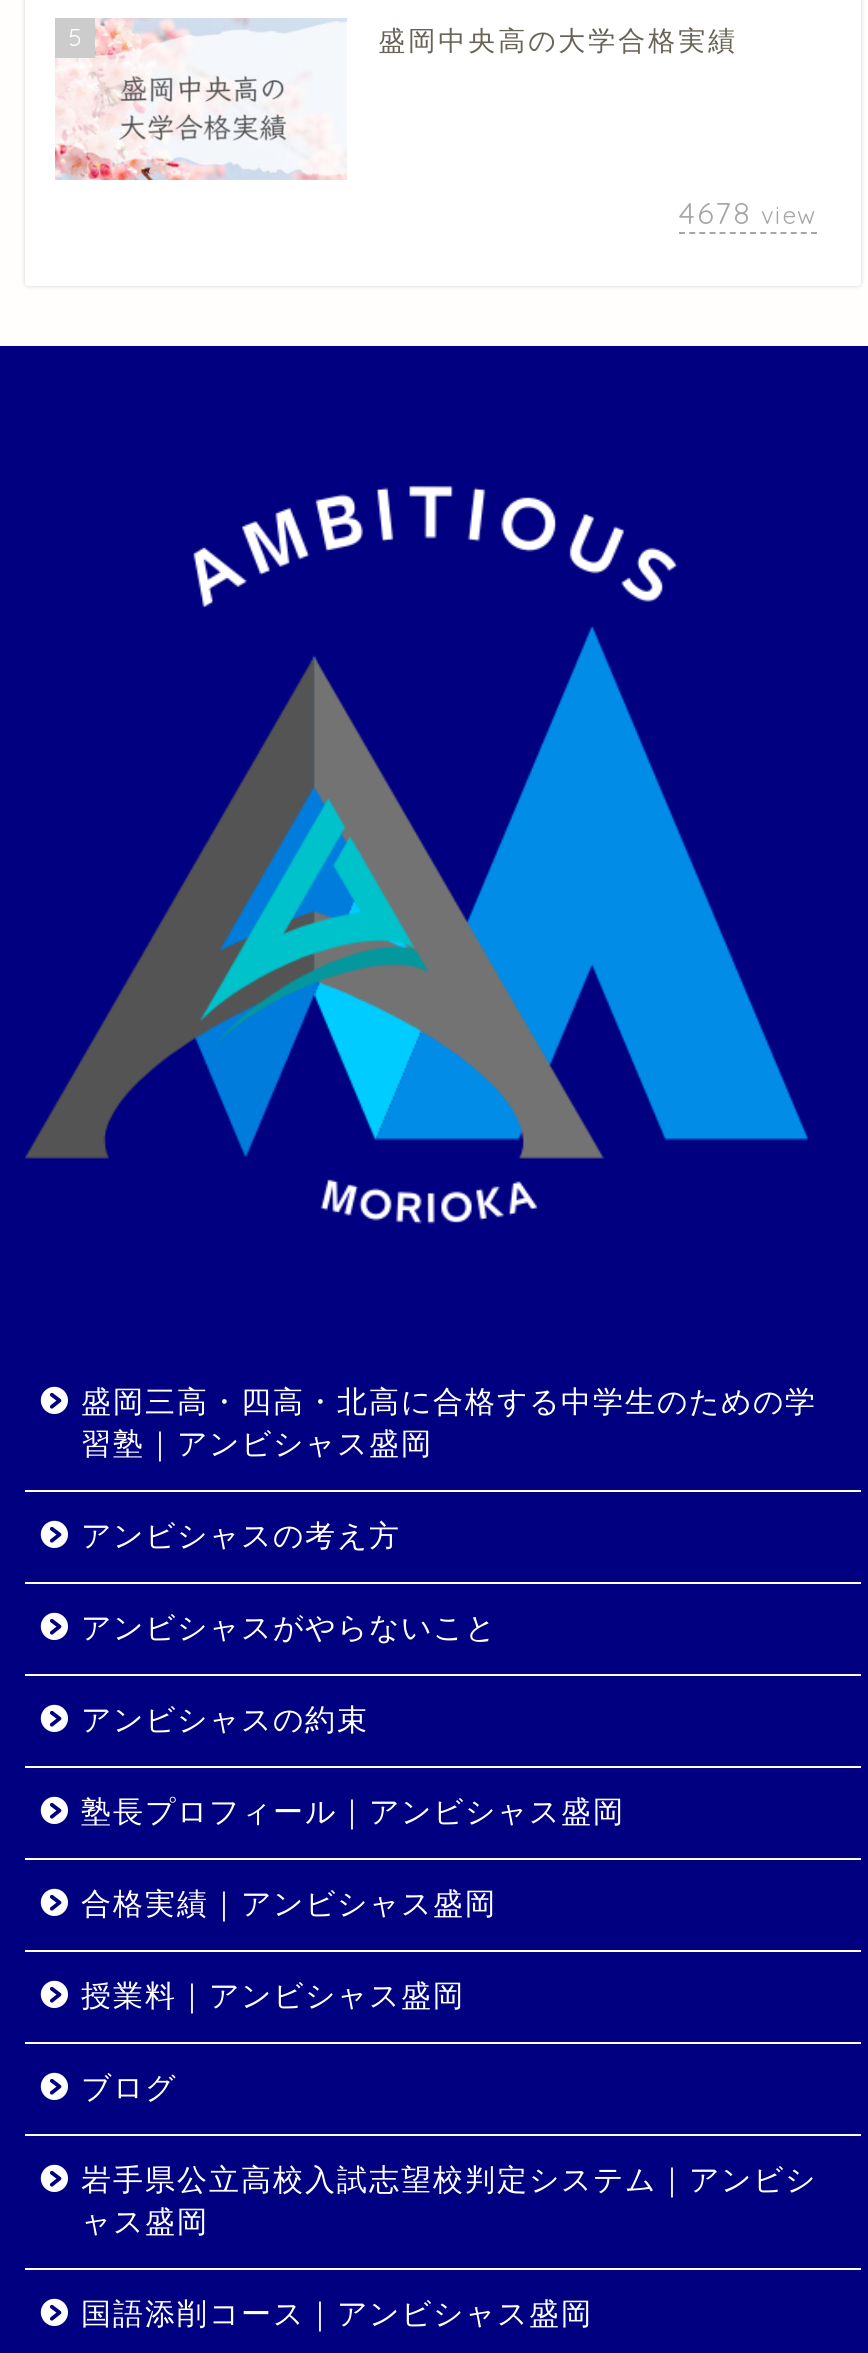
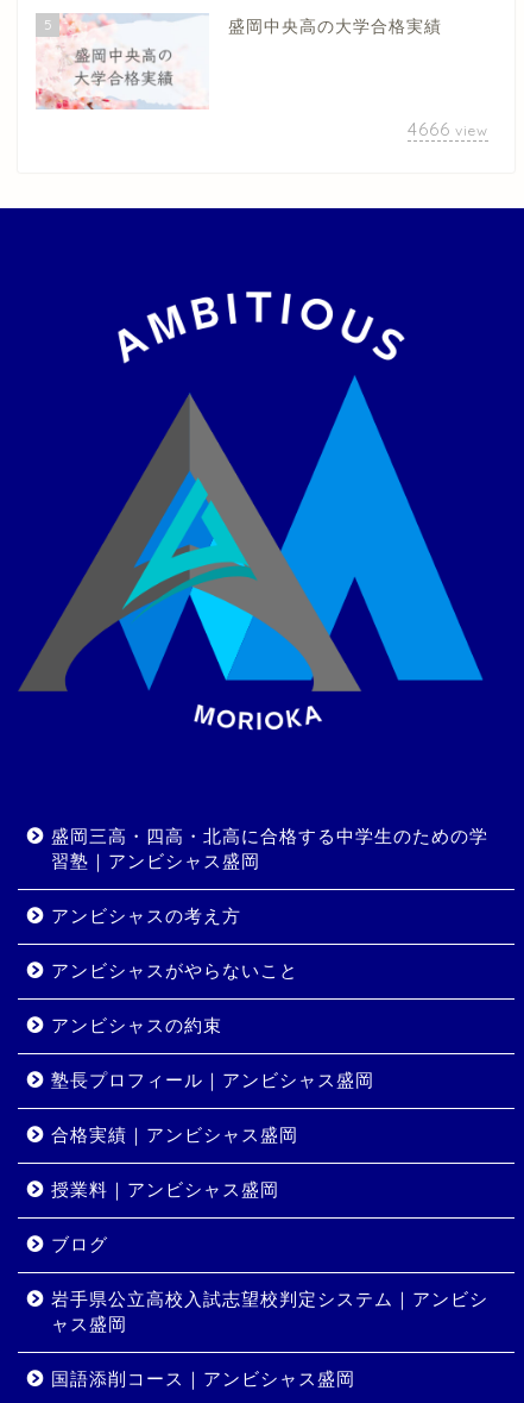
[679,195,817,233] 4678 view -> [408,118,488,141] 4666 view

